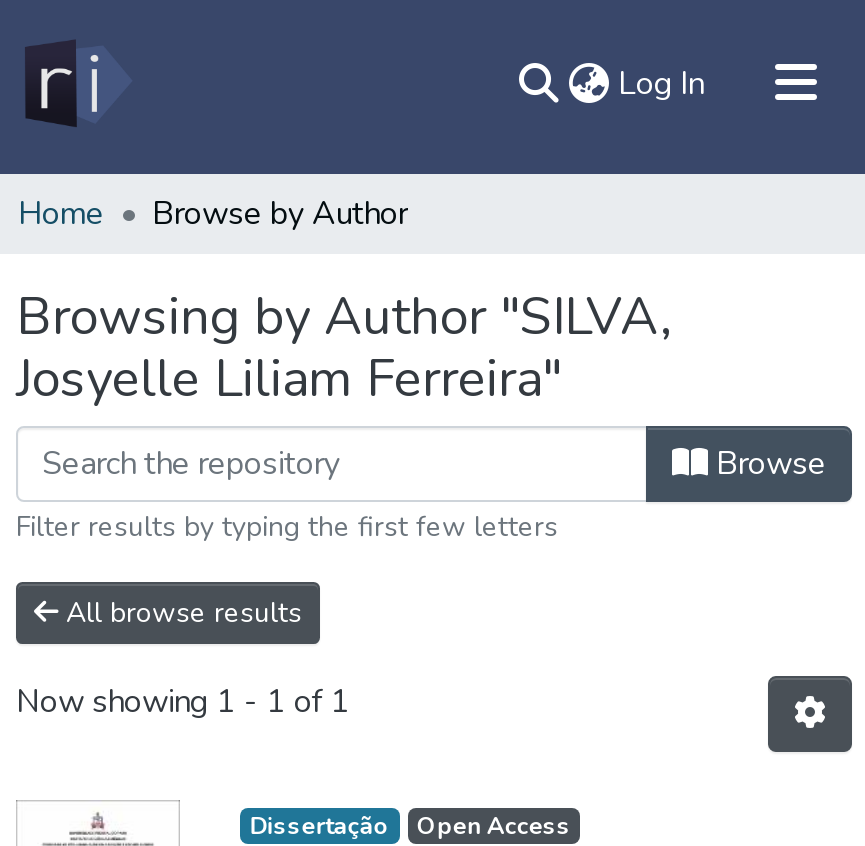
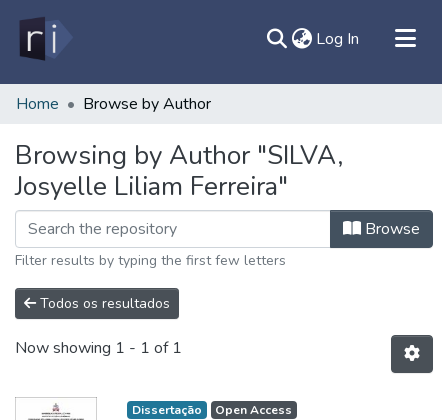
[58,594,302,632] All browse results -> [36,294,170,313] Todos os resultados

